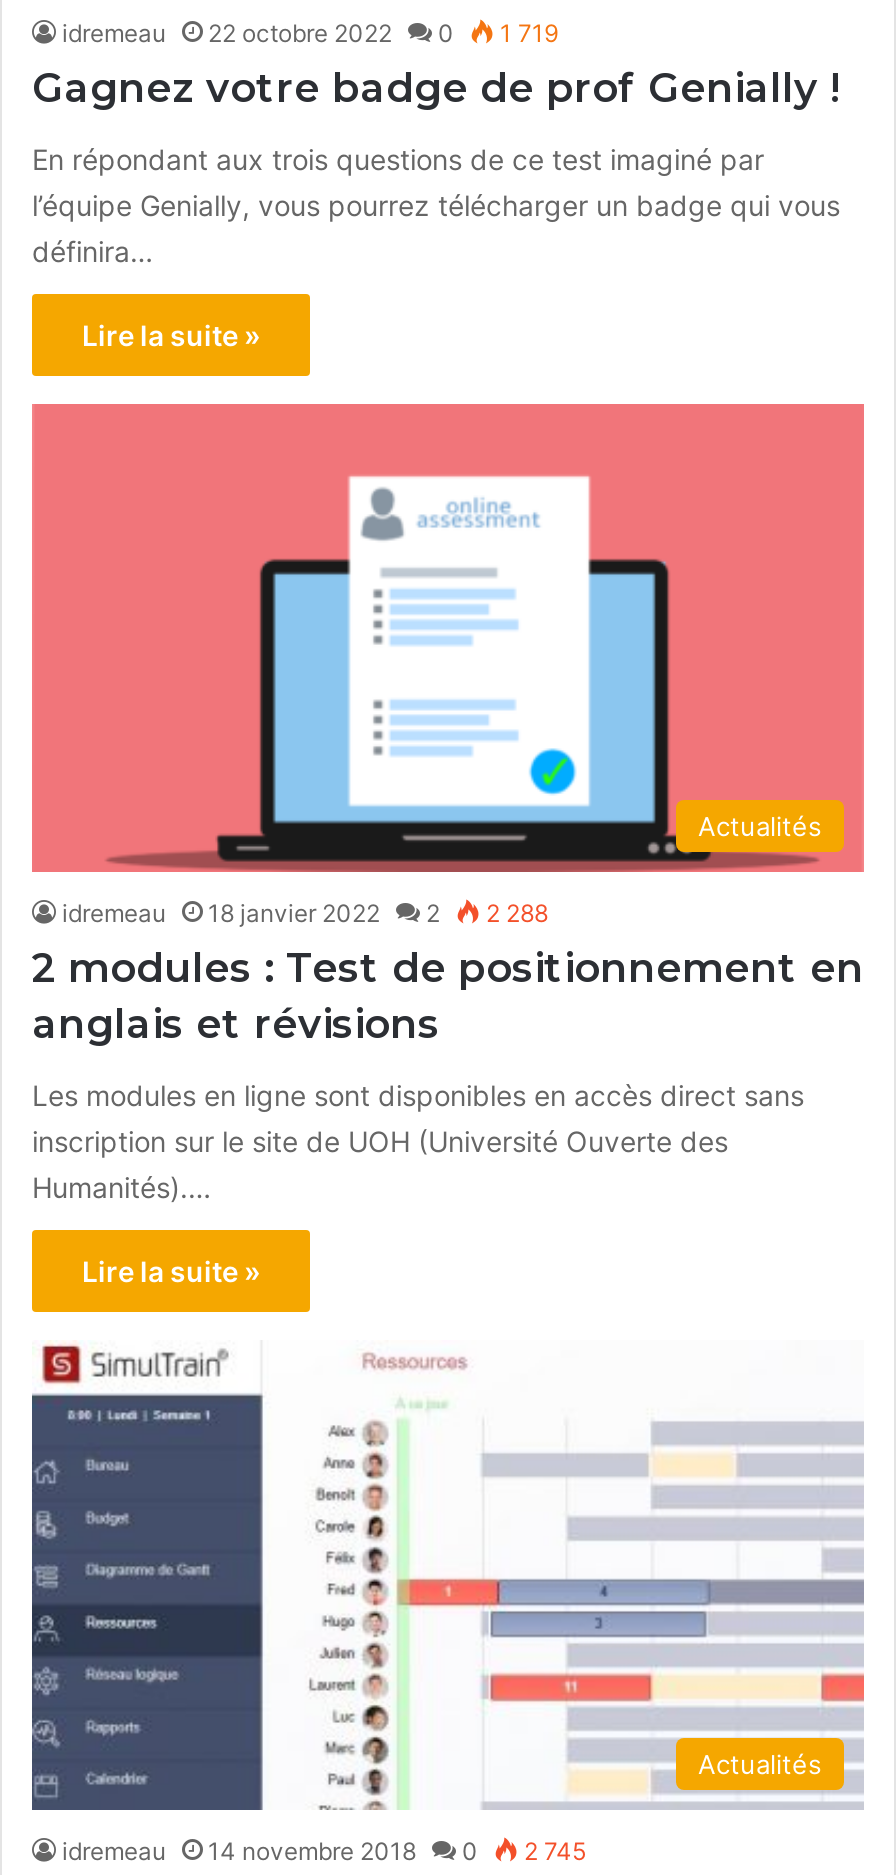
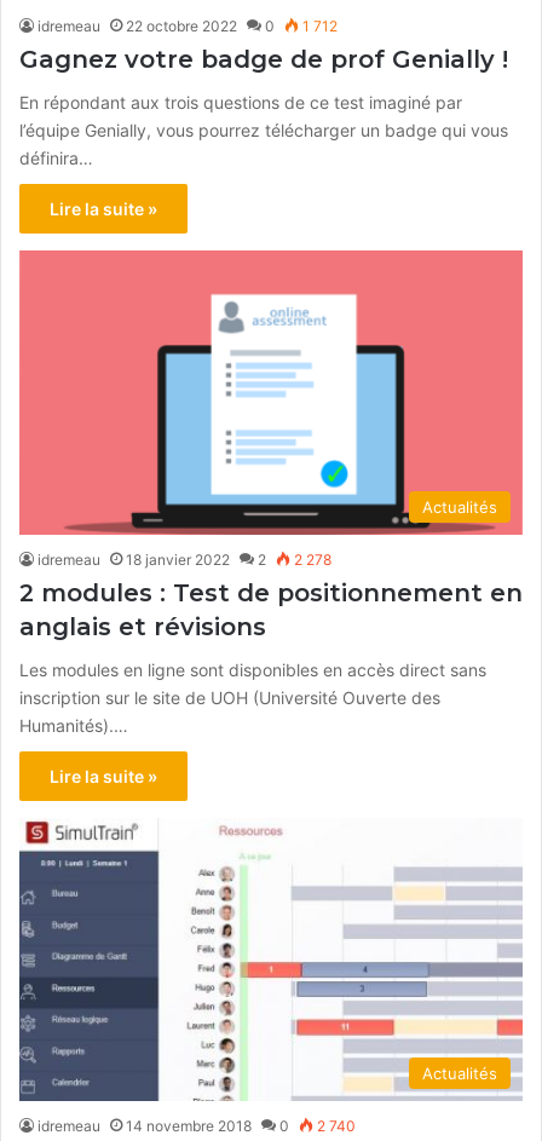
[62,17,558,47] idremeau 22 octobre 2022 0 1 719 -> [38,17,338,35] idremeau 22 octobre 2022 0 1 712
[62,898,548,928] idremeau 18 janvier 2022 2 2 288 -> [38,550,331,568] idremeau 18 janvier 2022 2 2 278
[62,1836,586,1866] idremeau 14 novembre 2018 0 2 745 -> [38,1117,356,1135] idremeau 14 novembre 2018 0 2 740

